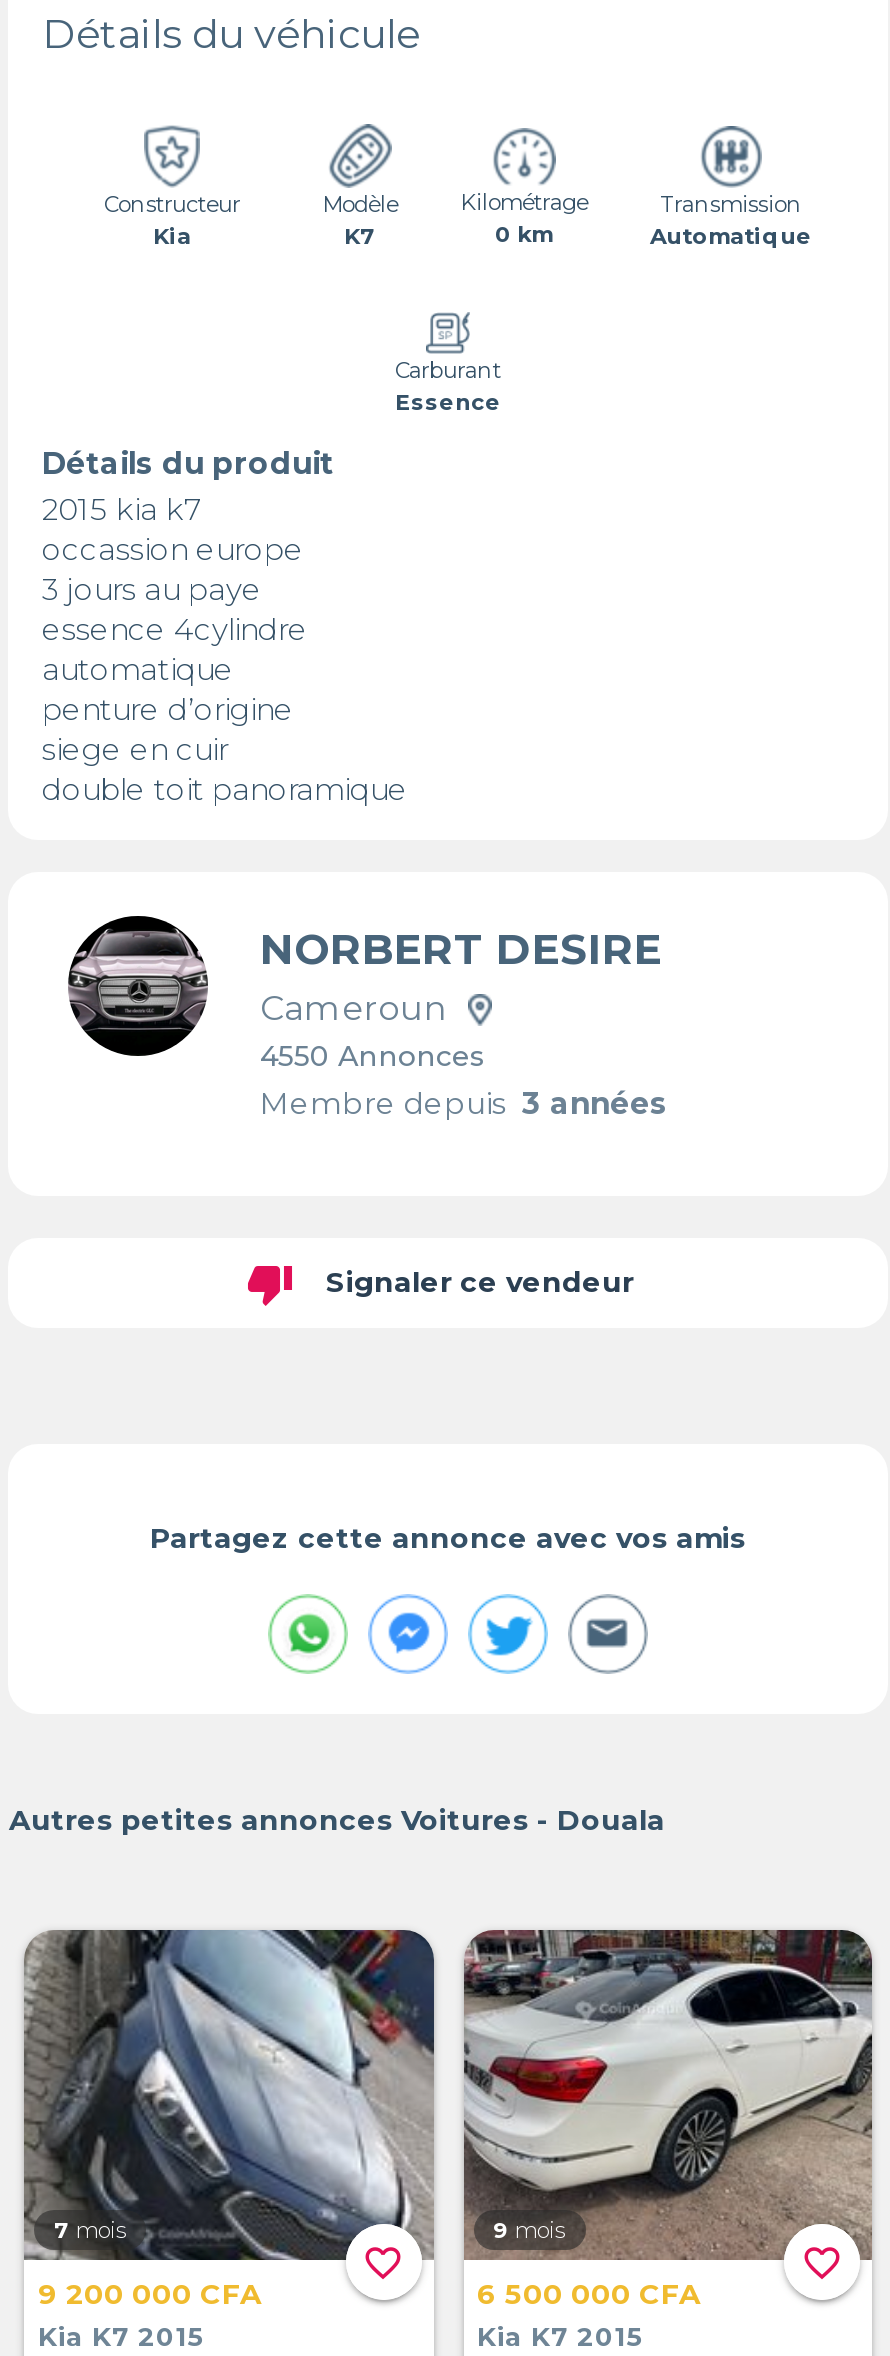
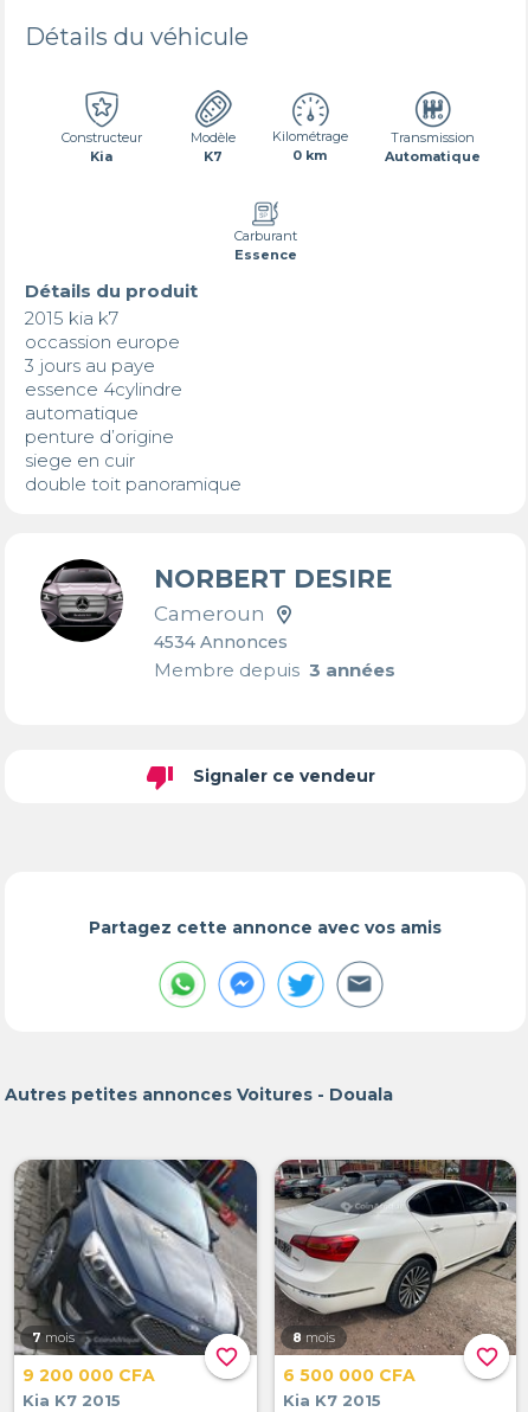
[260,1038,486,1074] 4550 Annonces -> [154,632,288,653] 4534 Annonces
[493,2215,565,2243] 9 mois -> [292,1329,334,1345] 8 mois

